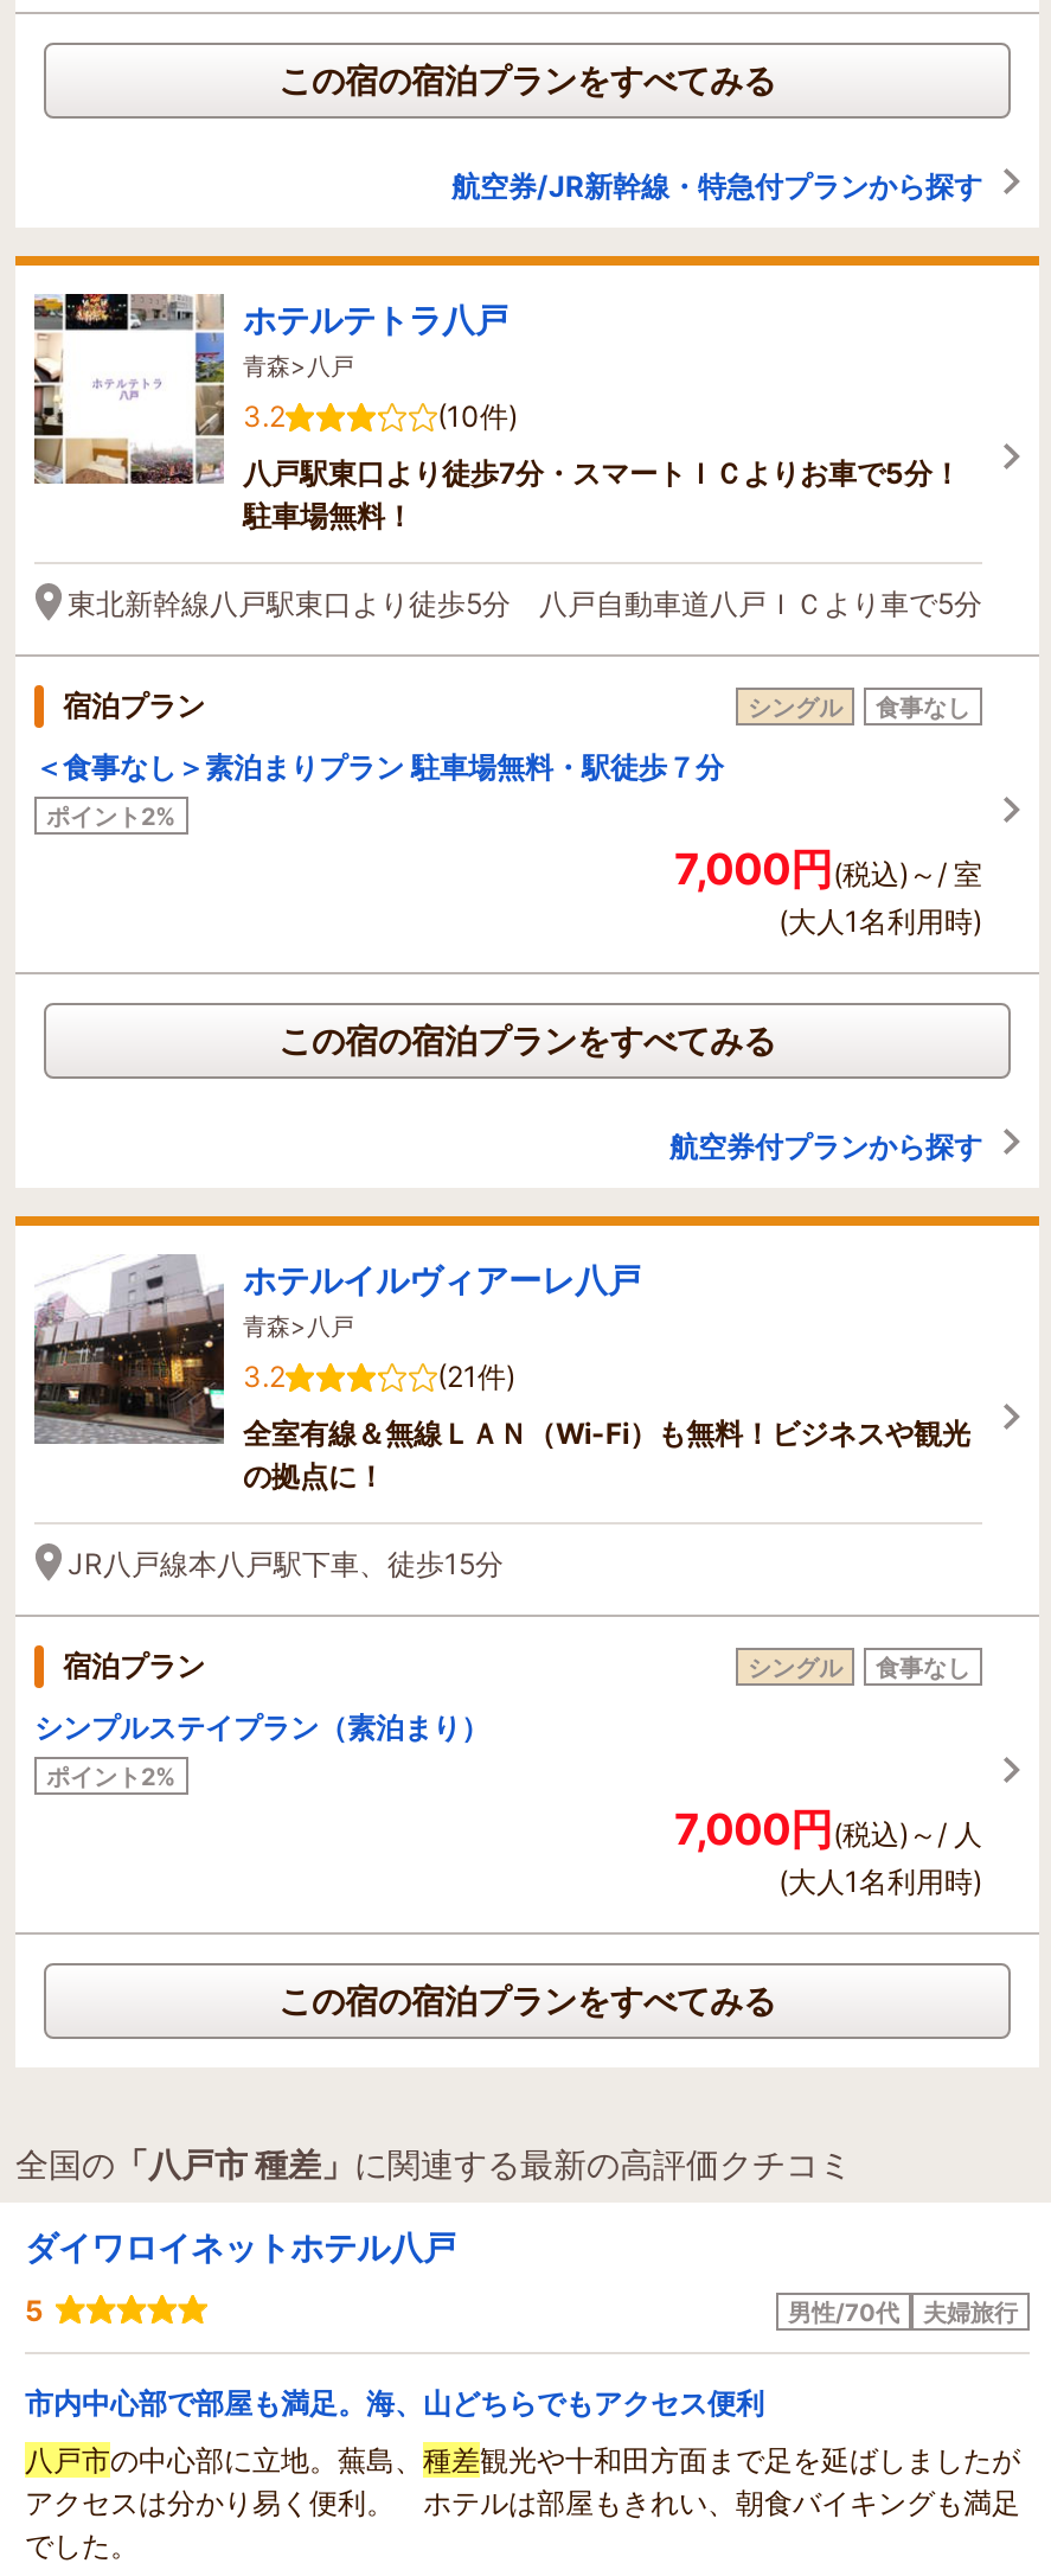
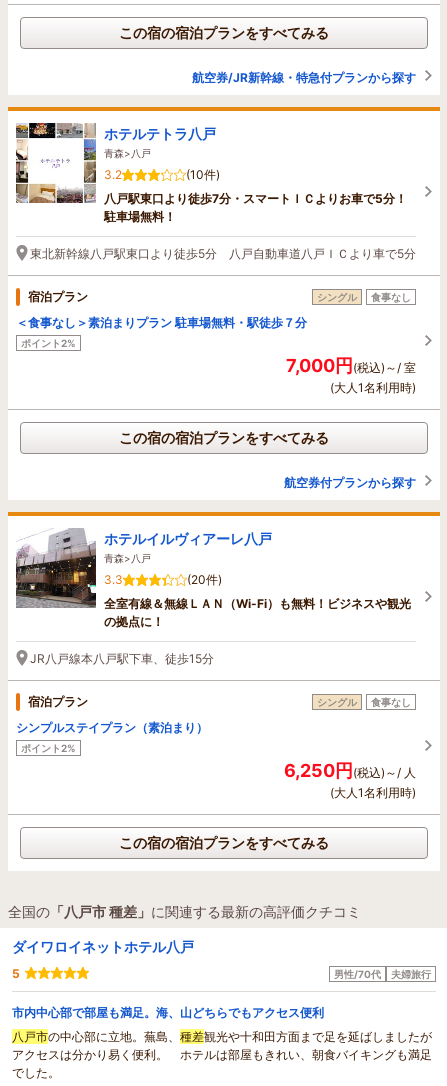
[243,1358,286,1393] 3.2 -> [104,572,123,587] 3.3
[437,1358,515,1393] (21件) -> [187,572,222,587] (20件)
[674,1804,982,1853] 7,000円(税込)～/ 人 -> [284,760,416,781] 6,250円(税込)～/ 人

